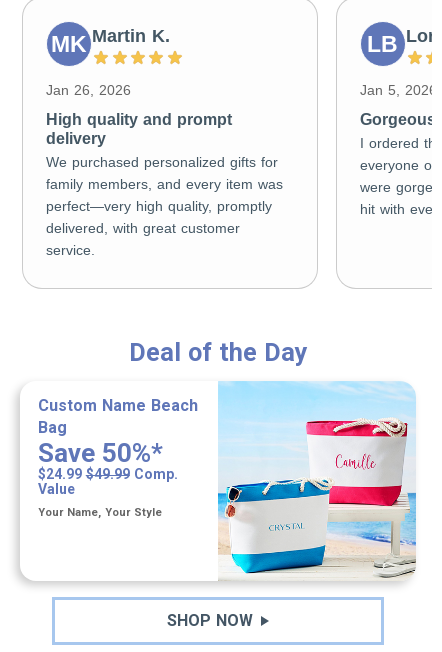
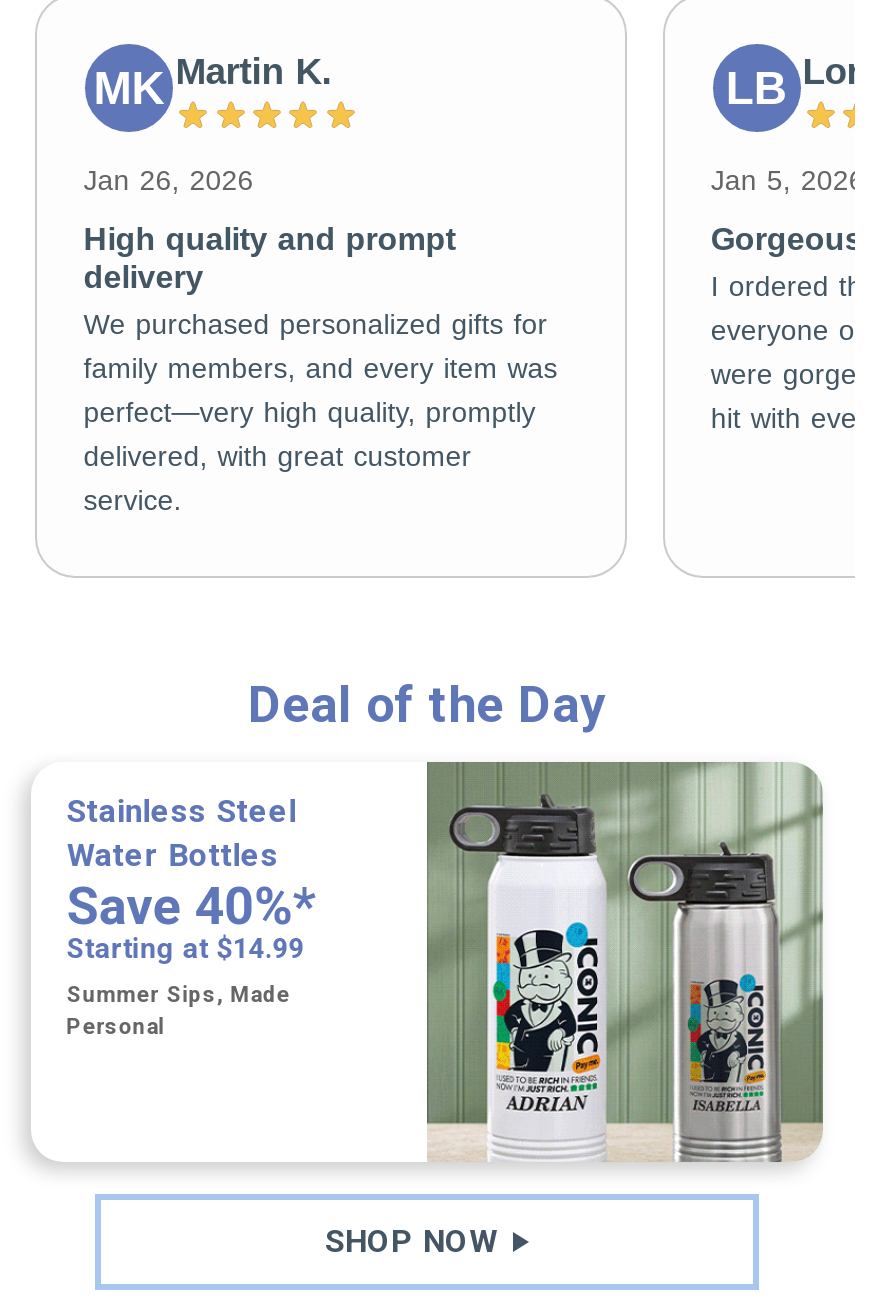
[217,381,417,581] [image] -> [425,760,825,1164] [image]
[38,396,198,497] Custom Name Beach | Bag | Save 50%* | $24.99 $49.99 Comp. | Value -> [67,792,317,964] Stainless Steel | Water Bottles | Save 40%* | Starting at $14.99
[38,506,162,519] Your Name, Your Style -> [67,982,291,1040] Summer Sips, Made | Personal

